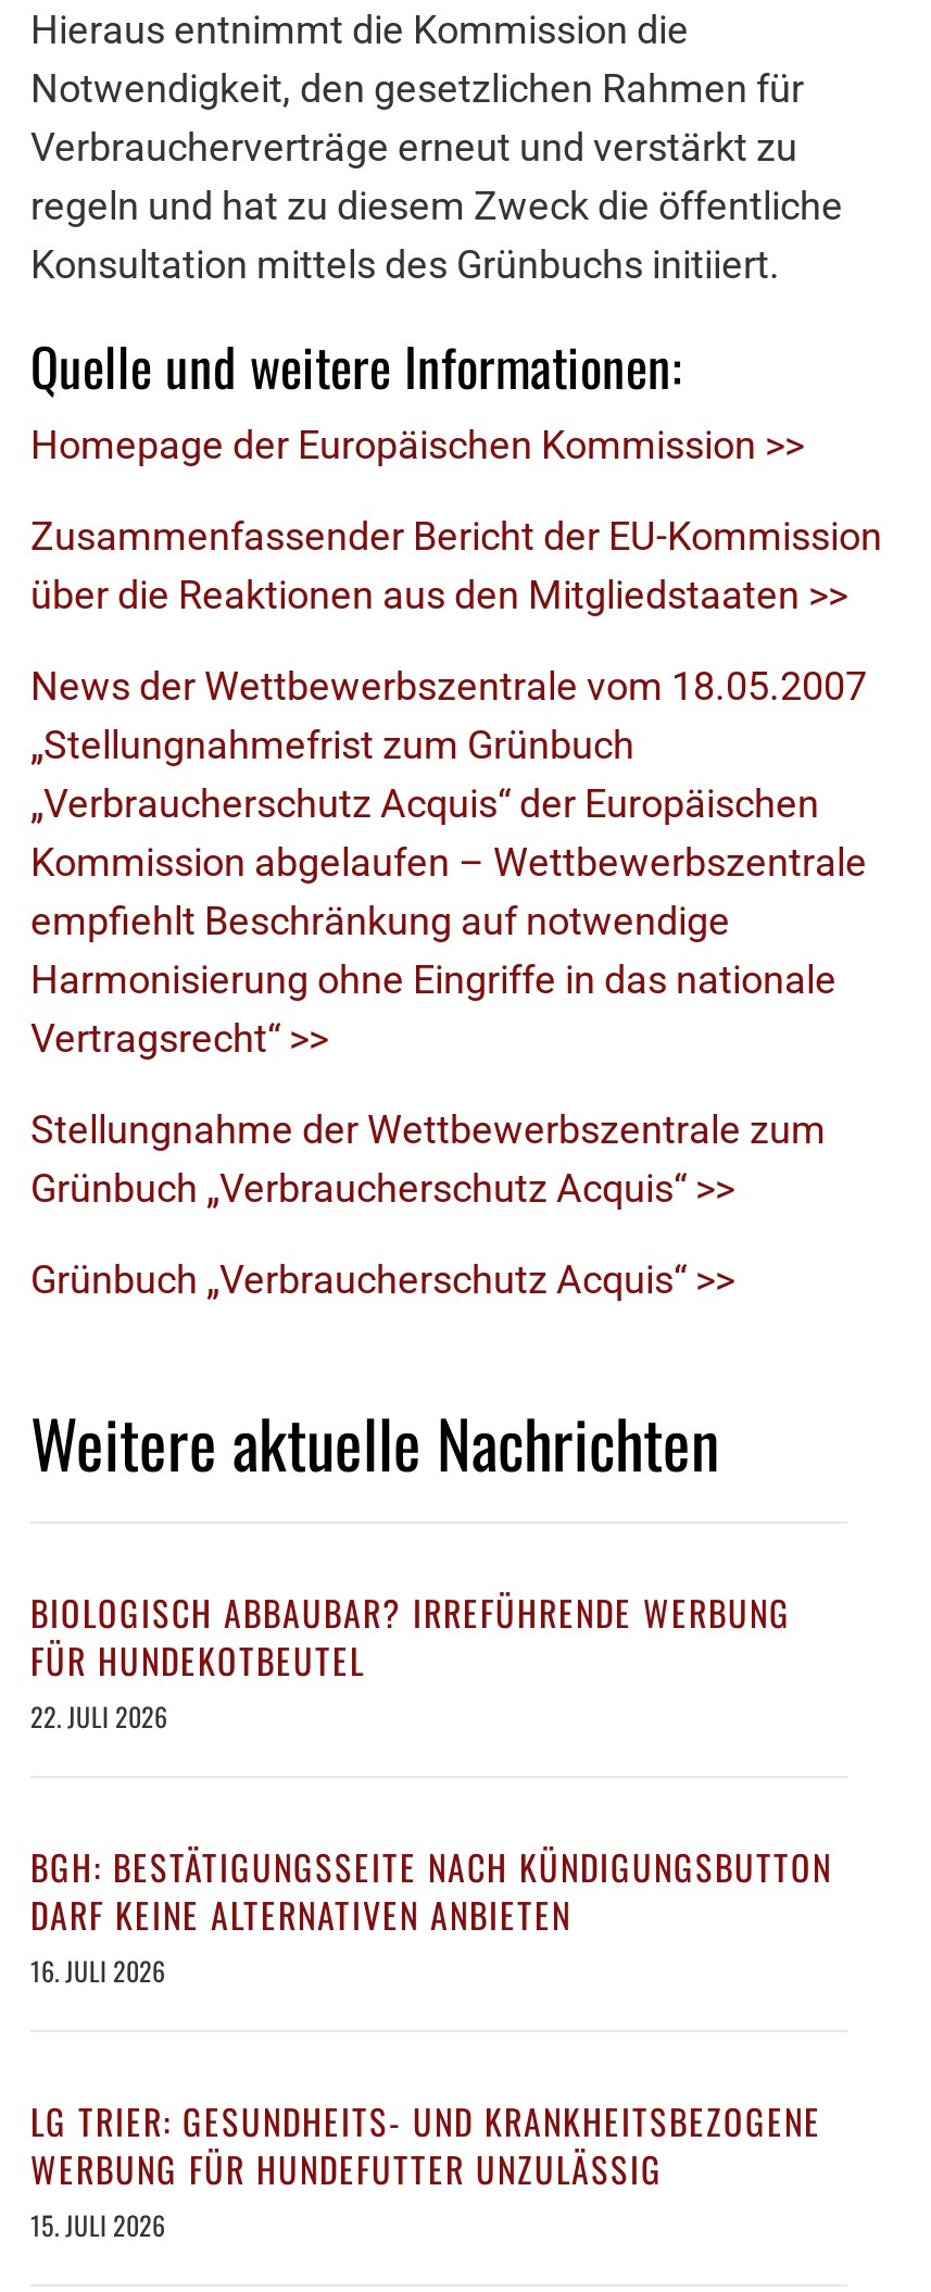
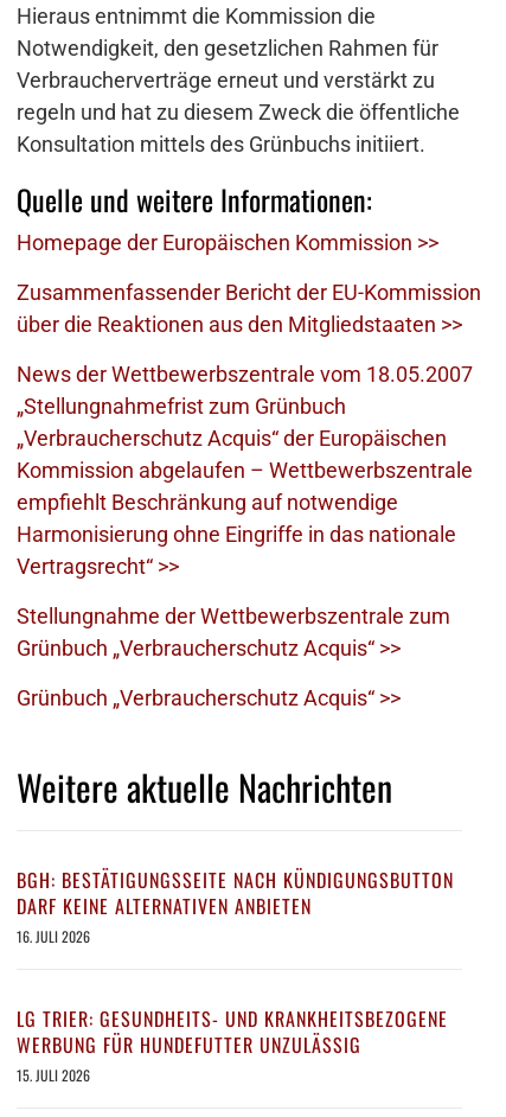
[30,1587,791,1735] BIOLOGISCH ABBAUBAR? IRREFÜHRENDE WERBUNG | FÜR HUNDEKOTBEUTEL | 22. JULI 2026 -> none

